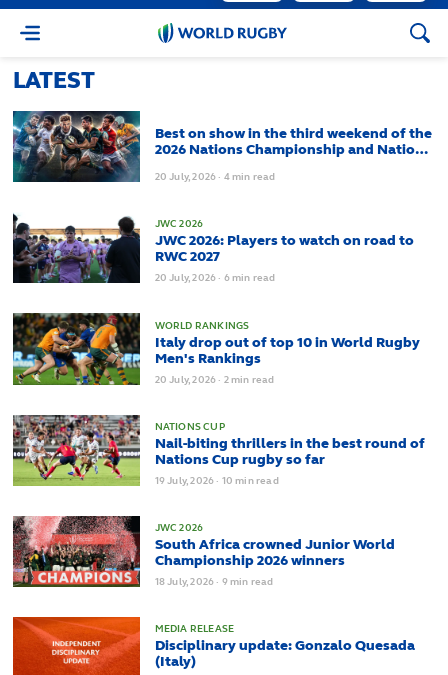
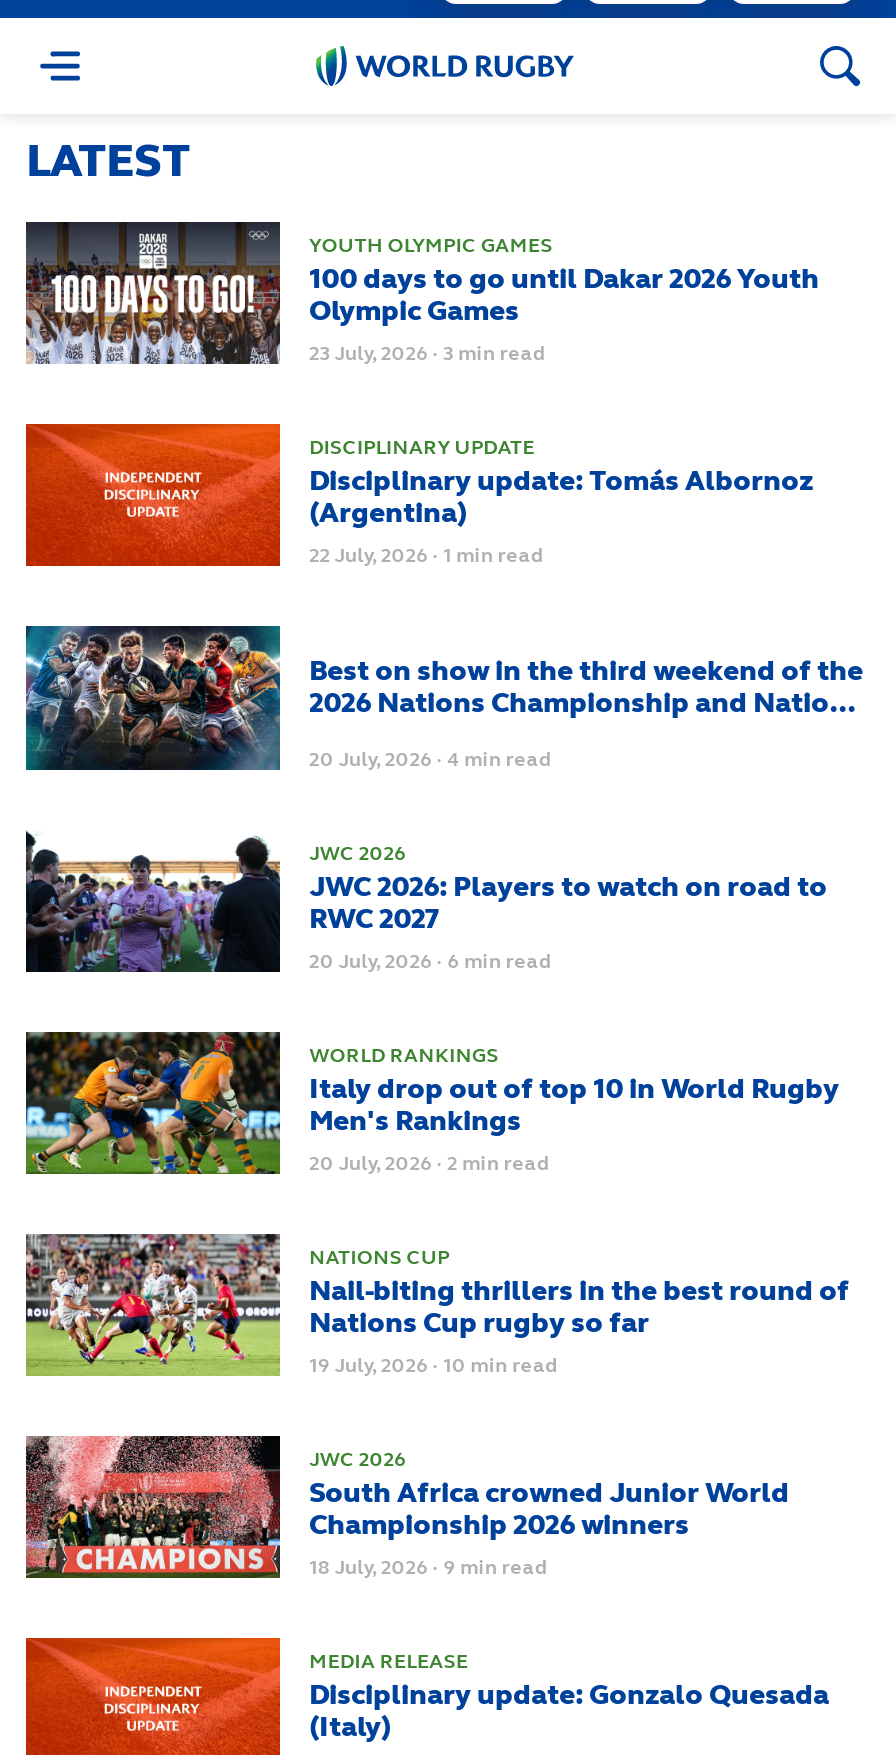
none -> [24,220,819,367] [image] | YOUTH OLYMPIC GAMES | 100 days to go until Dakar 2026 Youth | Olympic Games | 23 July, 2026 · 3 min read
none -> [24,422,813,569] [image] | DISCIPLINARY UPDATE | Disciplinary update: Tomás Albornoz | (Argentina) | 22 July, 2026 · 1 min read

